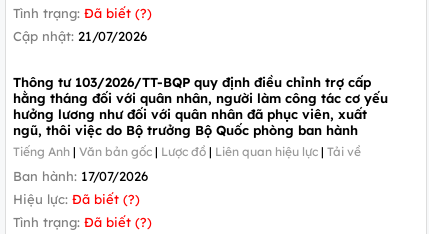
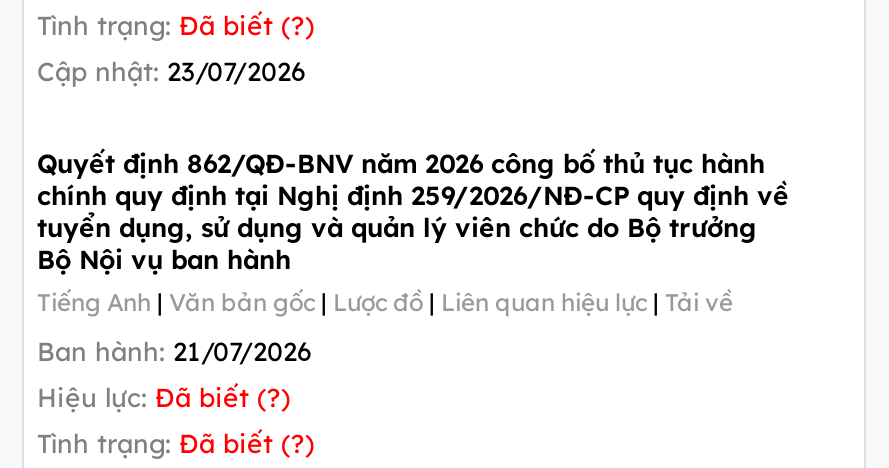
[12,27,146,43] Cập nhật: 21/07/2026 -> [37,55,305,87] Cập nhật: 23/07/2026
[12,74,387,138] Thông tư 103/2026/TT-BQP quy định điều chỉnh trợ cấp | hằng tháng đối với quân nhân, người làm công tác cơ yếu | hưởng lương như đối với quân nhân đã phục viên, xuất | ngũ, thôi việc do Bộ trưởng Bộ Quốc phòng ban hành -> [37,147,789,275] Quyết định 862/QĐ-BNV năm 2026 công bố thủ tục hành | chính quy định tại Nghị định 259/2026/NĐ-CP quy định về | tuyển dụng, sử dụng và quản lý viên chức do Bộ trưởng | Bộ Nội vụ ban hành
[12,168,147,184] Ban hành: 17/07/2026 -> [37,335,311,367] Ban hành: 21/07/2026

